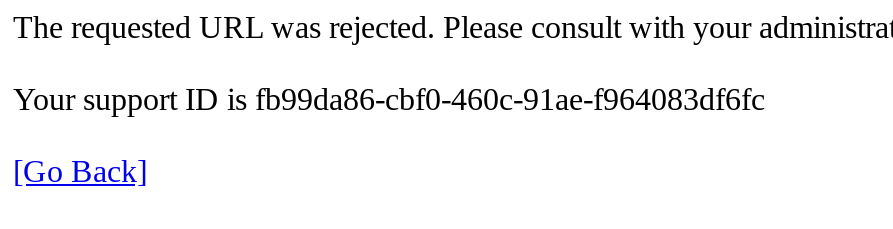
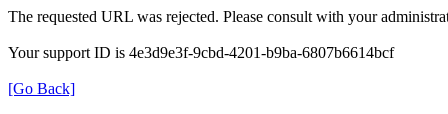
[13,82,765,116] Your support ID is fb99da86-cbf0-460c-91ae-f964083df6fc -> [8,44,394,61] Your support ID is 4e3d9e3f-9cbd-4201-b9ba-6807b6614bcf

